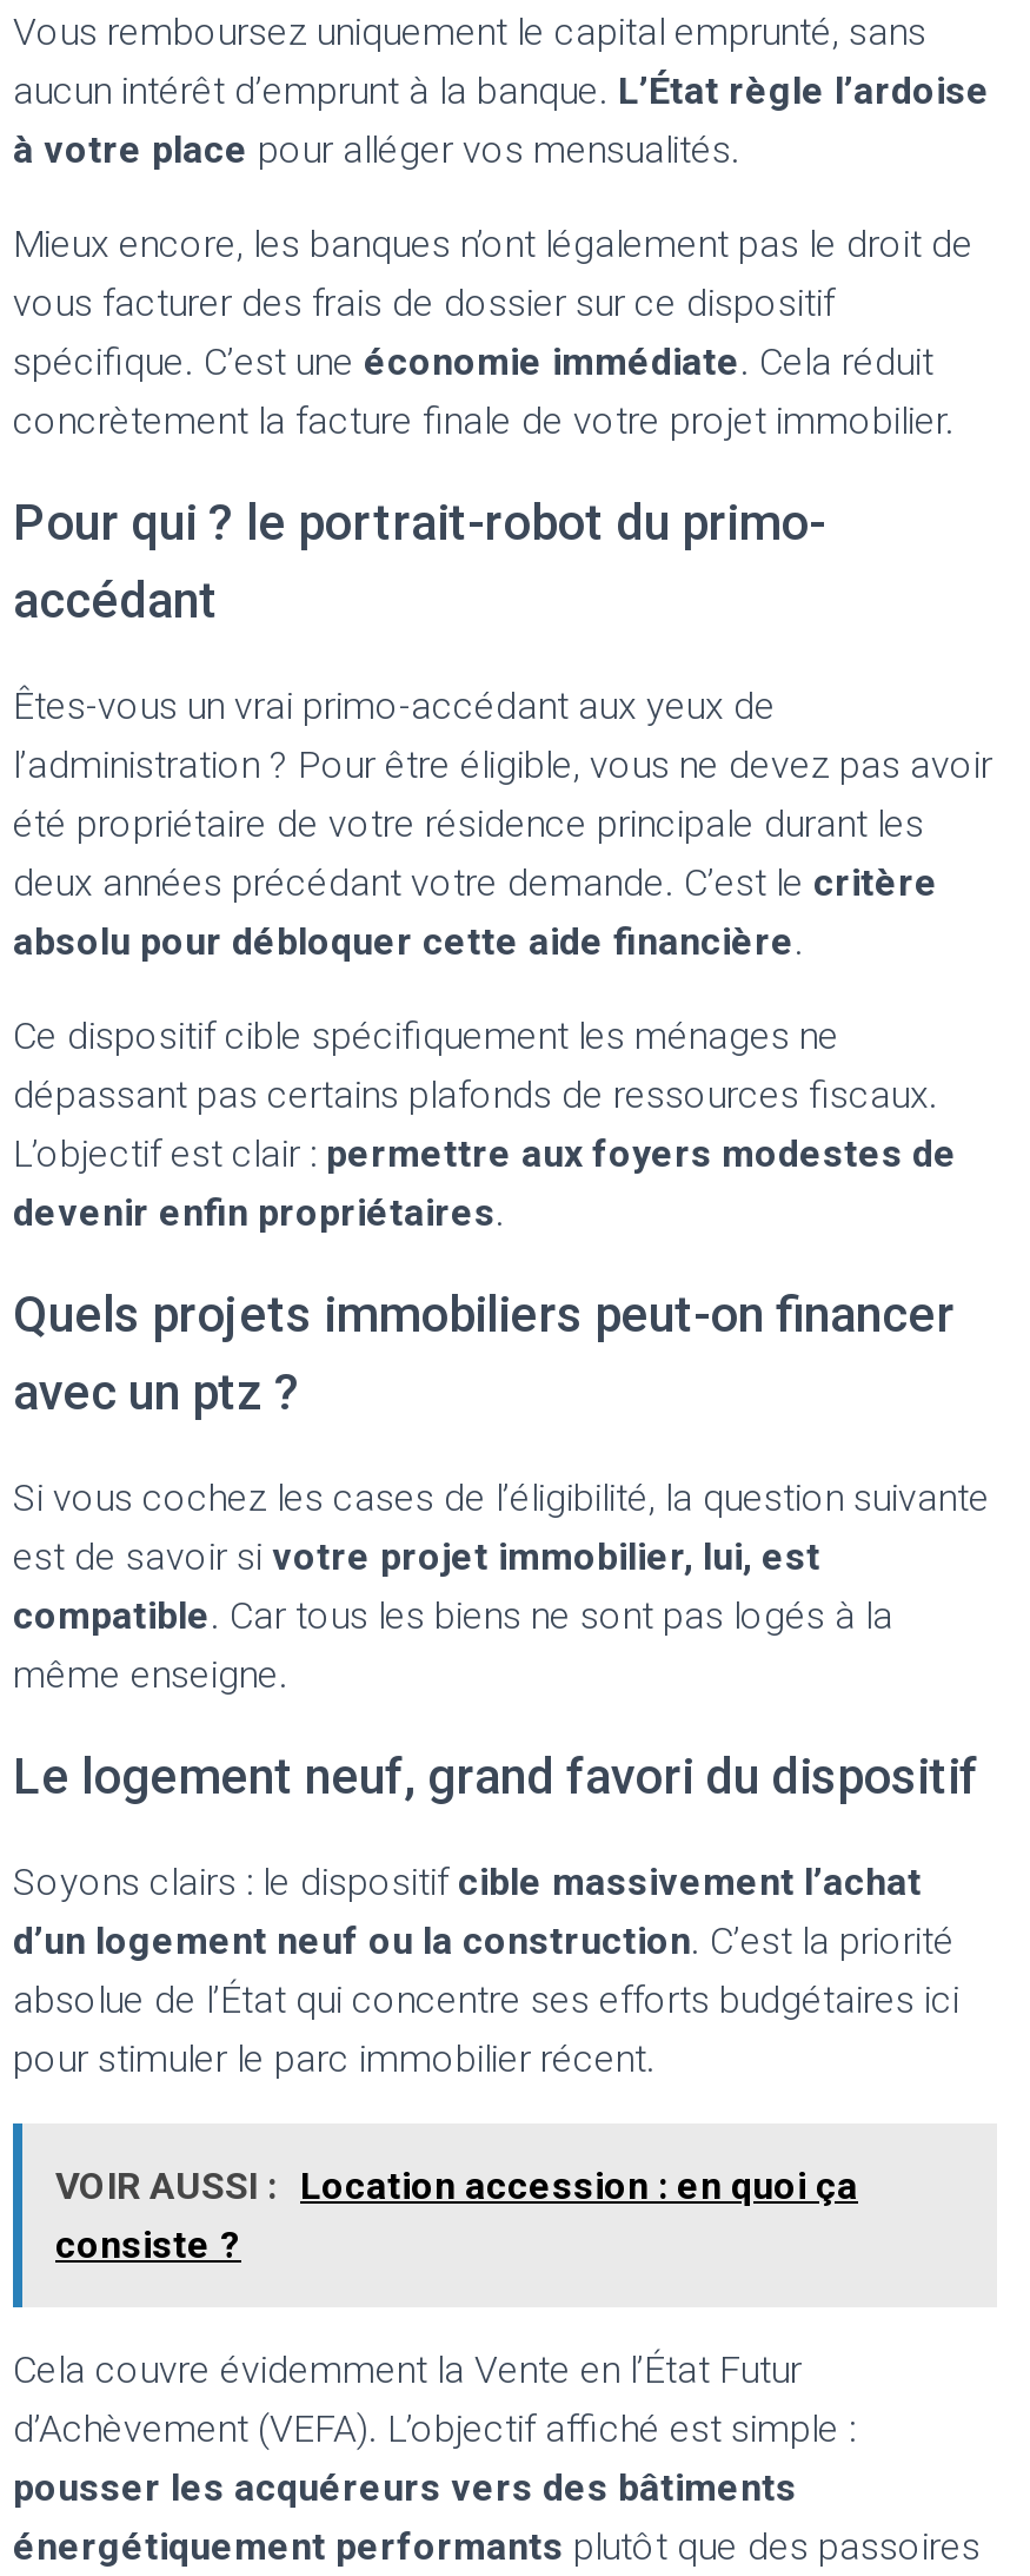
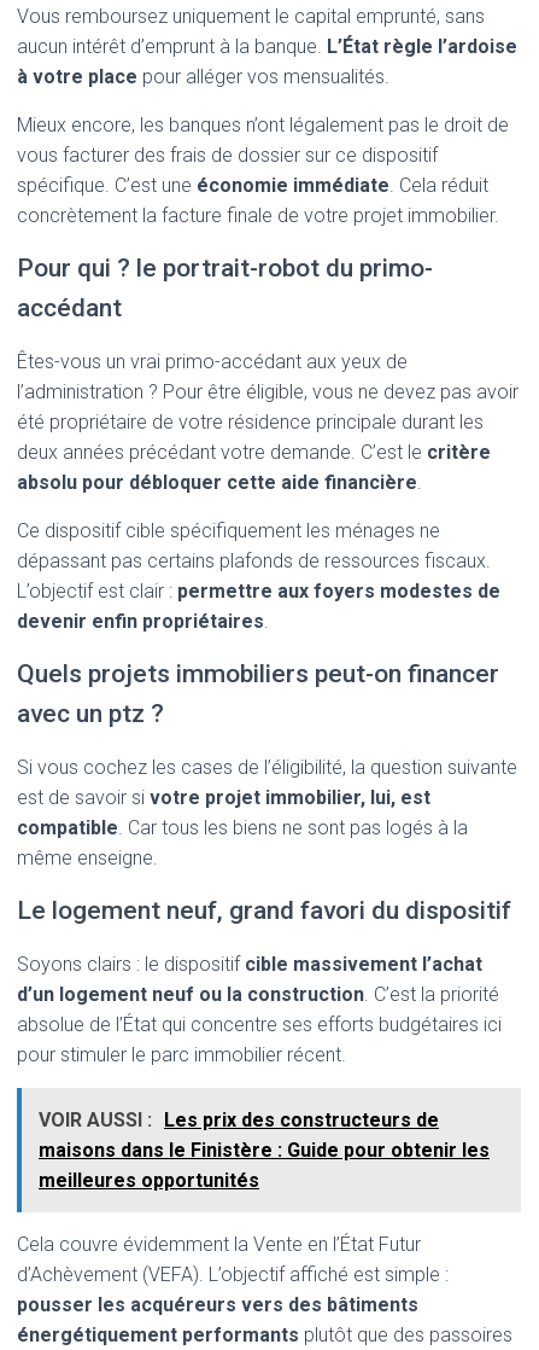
[55,2164,858,2267] VOIR AUSSI : Location accession : en quoi ça | consiste ? -> [39,1108,490,1192] VOIR AUSSI : Les prix des constructeurs de | maisons dans le Finistère : Guide pour obtenir les | meilleures opportunités

